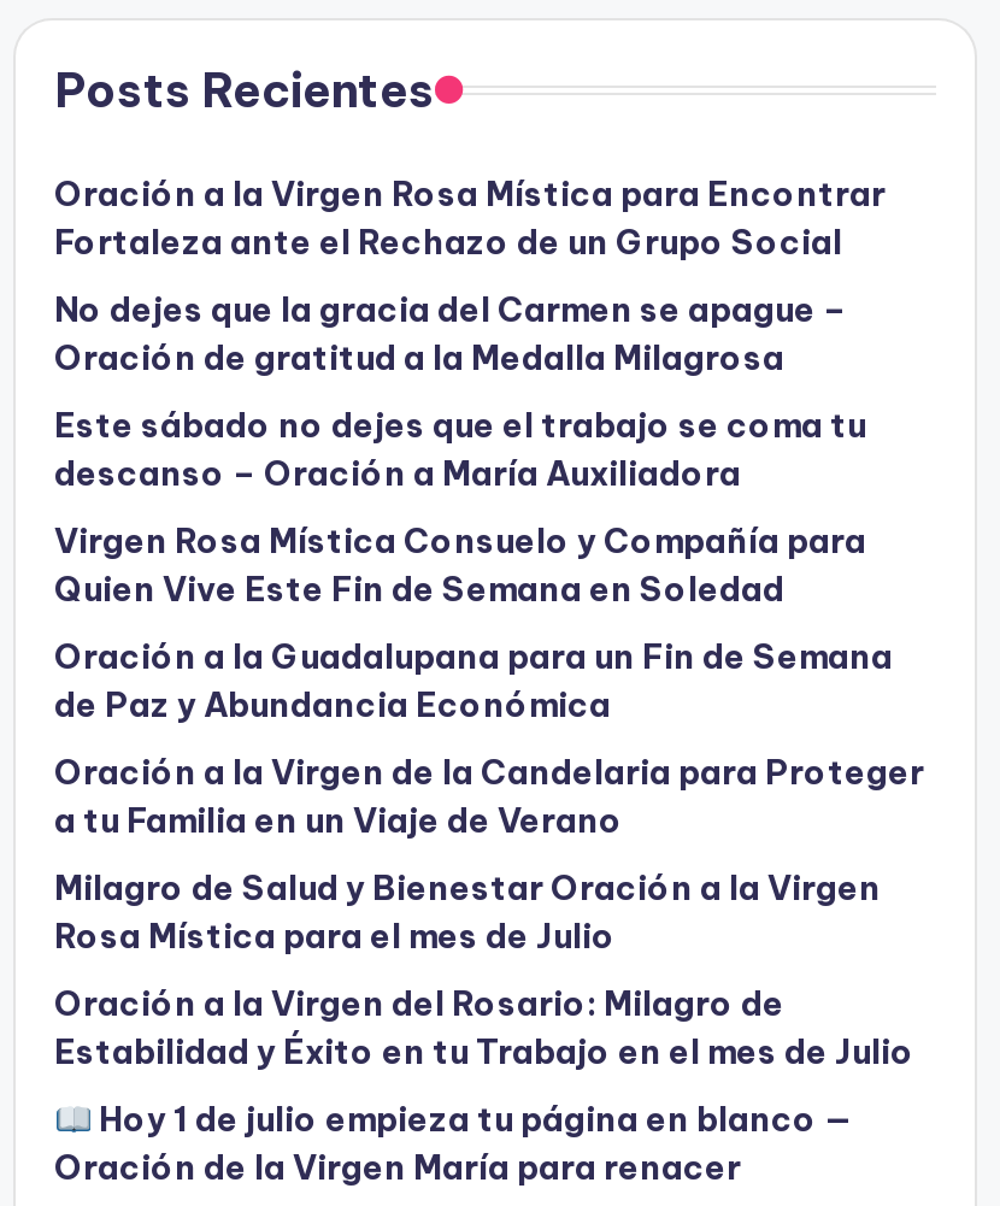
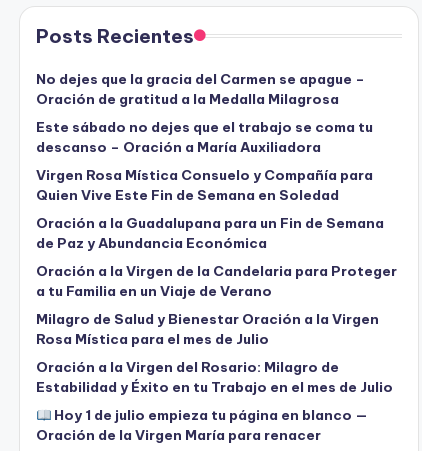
[54,173,886,264] Oración a la Virgen Rosa Mística para Encontrar | Fortaleza ante el Rechazo de un Grupo Social -> none

